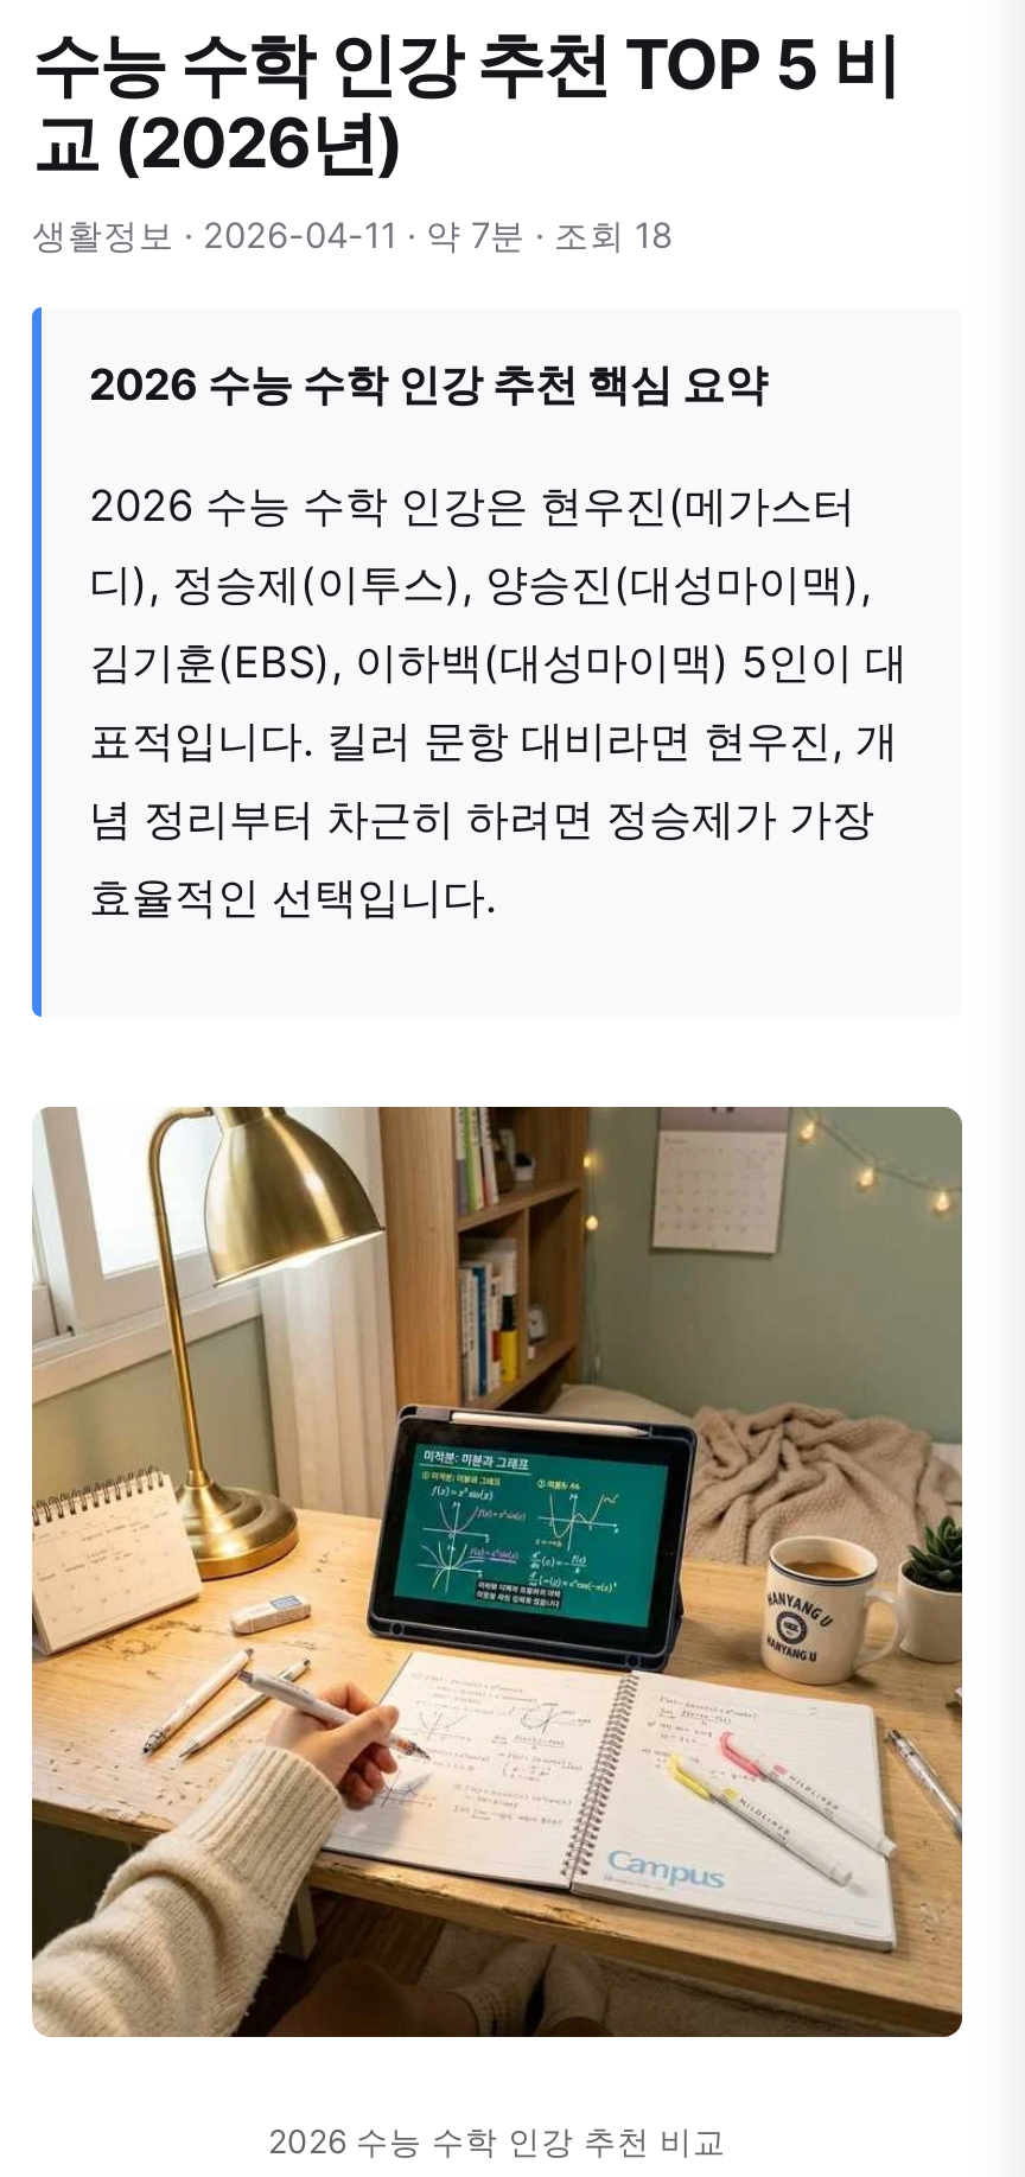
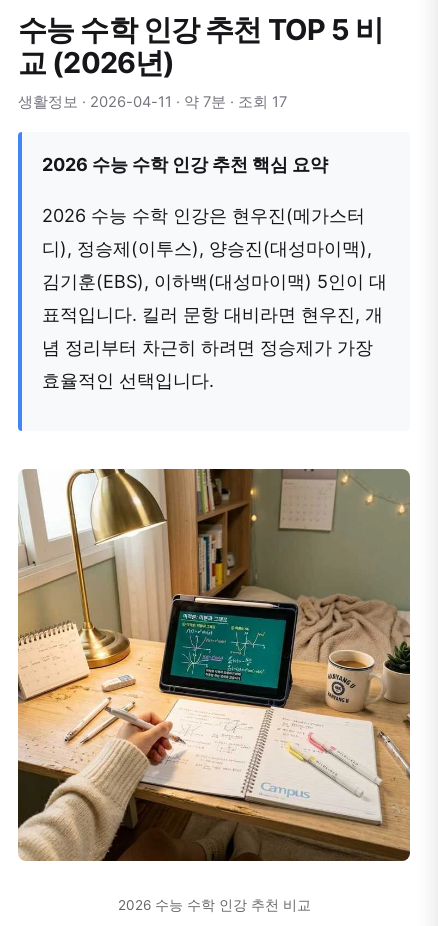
[32,215,673,257] 생활정보 · 2026-04-11 · 약 7분 · 조회 18 -> [18,93,287,111] 생활정보 · 2026-04-11 · 약 7분 · 조회 17

